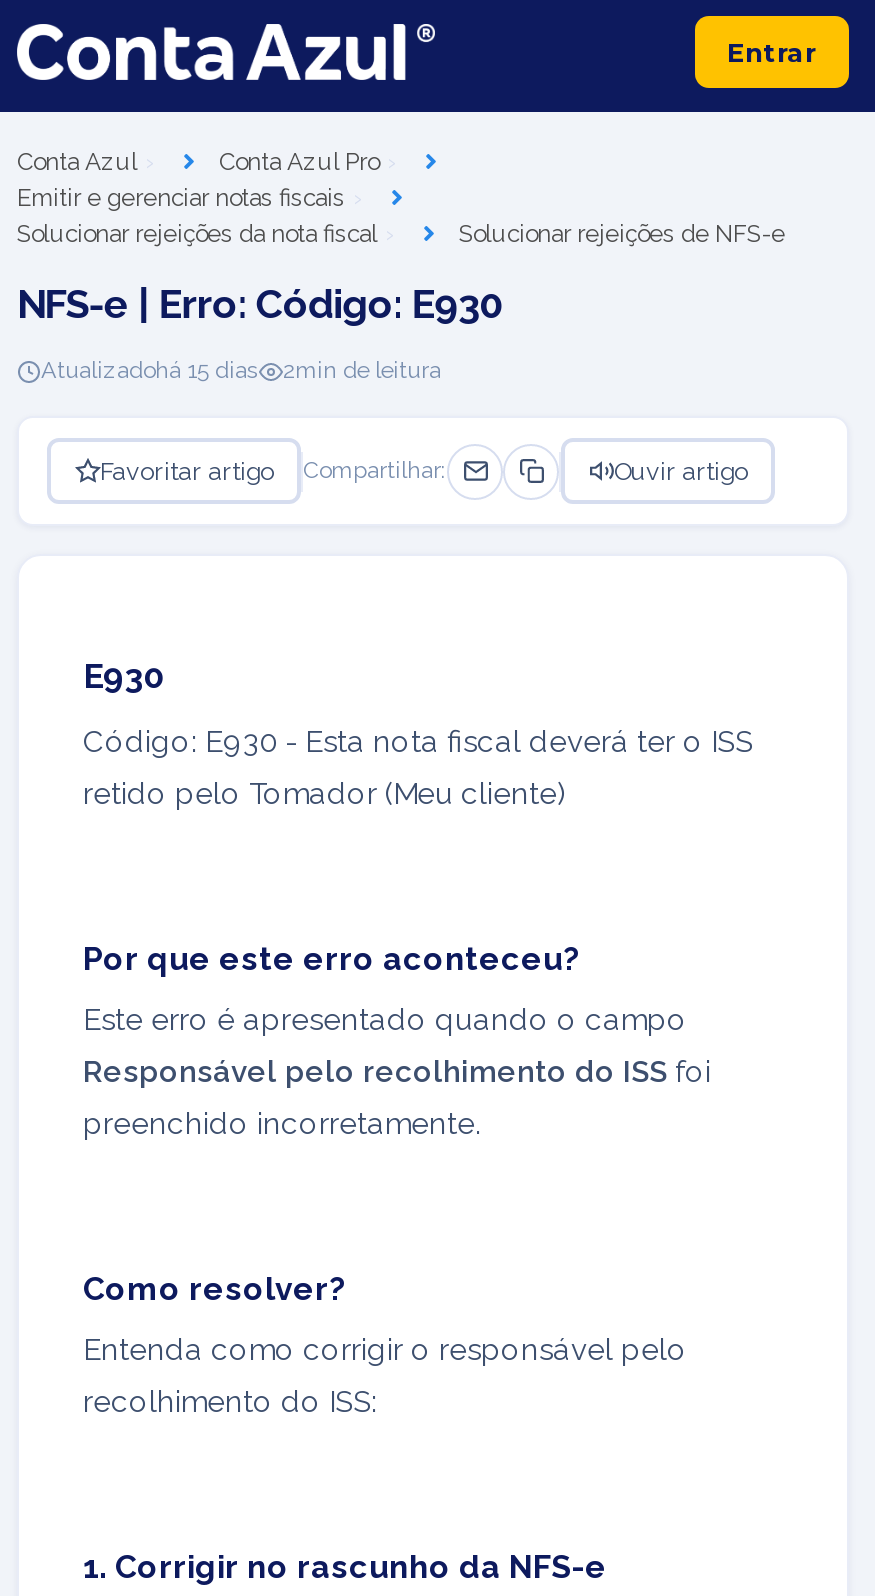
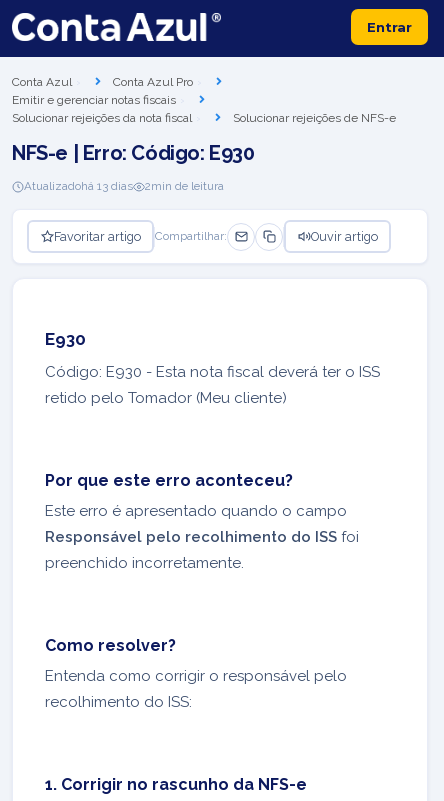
[41,356,259,384] Atualizadohá 15 dias -> [24,179,133,193] Atualizadohá 13 dias

